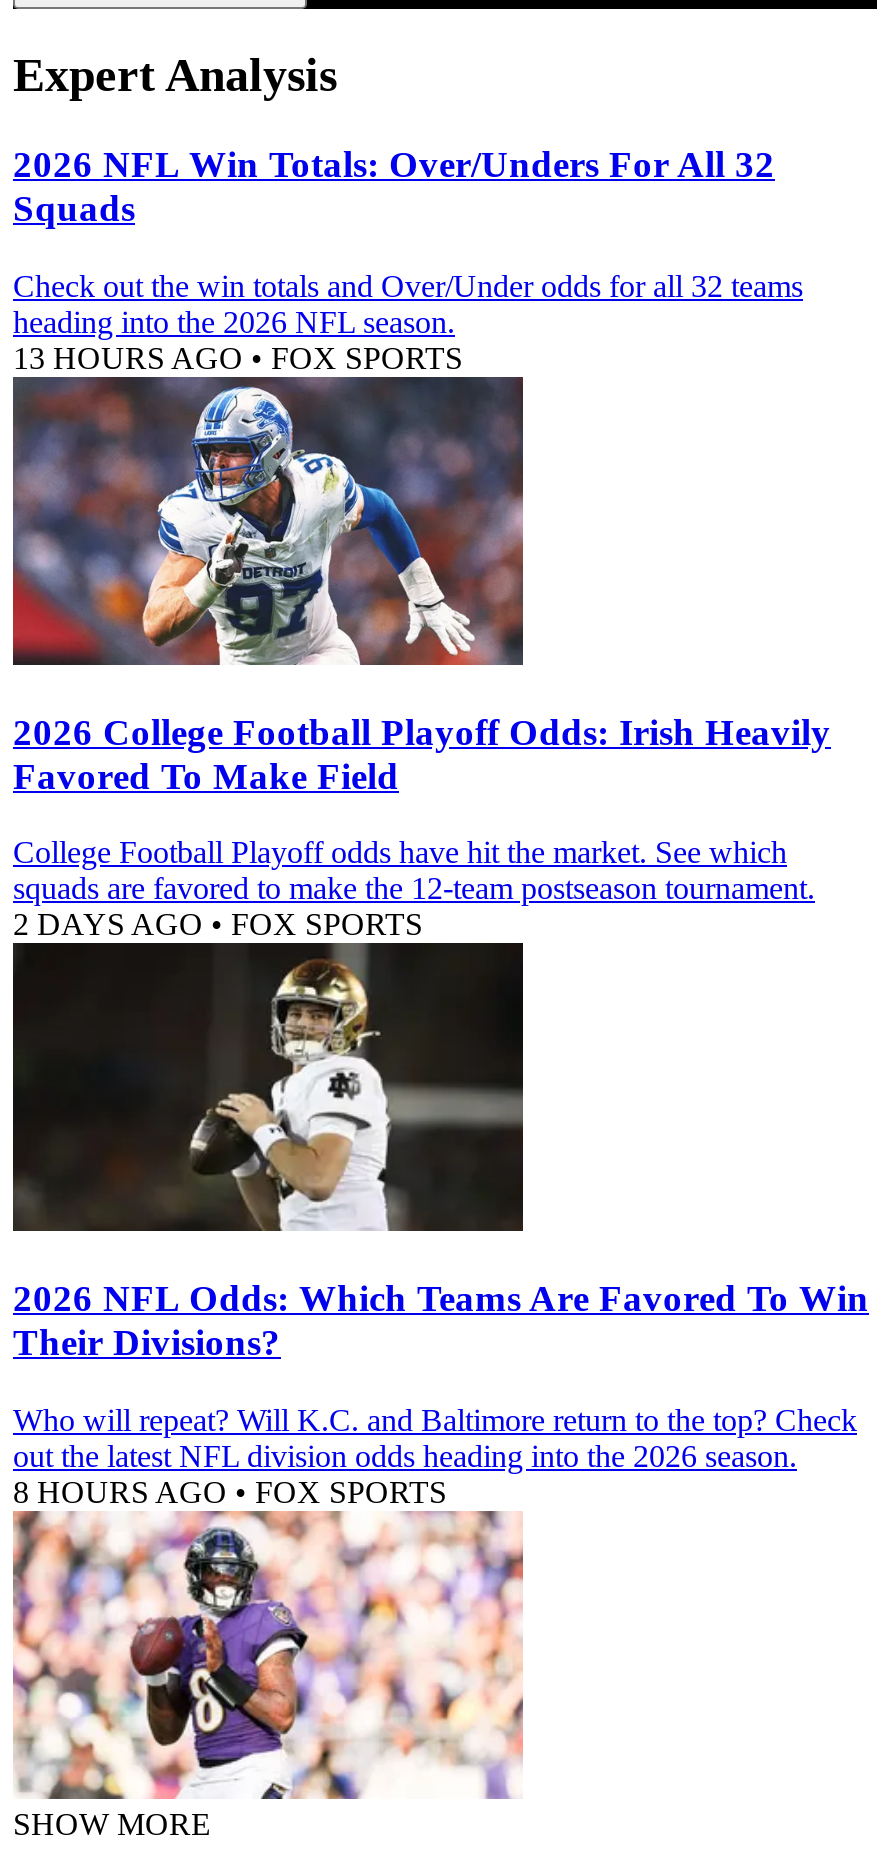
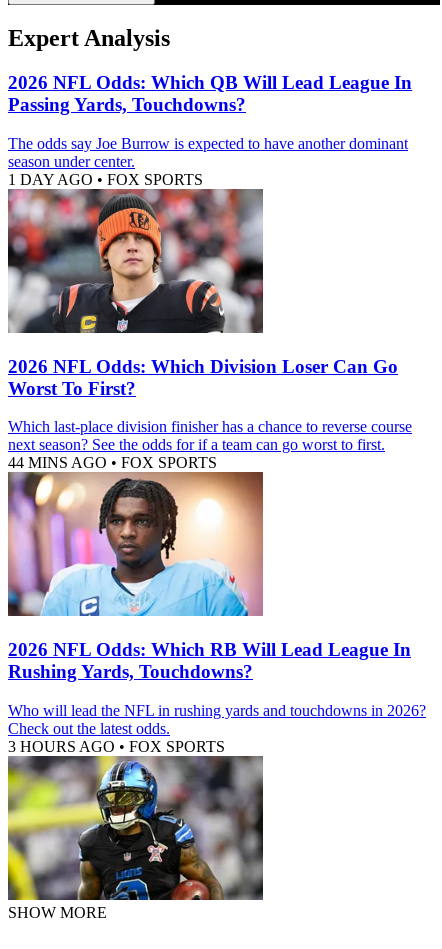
[13,143,775,229] 2026 NFL Win Totals: Over/Unders For All 32 | Squads -> [8,72,412,115] 2026 NFL Odds: Which QB Will Lead League In | Passing Yards, Touchdowns?
[13,269,803,375] Check out the win totals and Over/Under odds for all 32 teams | heading into the 2026 NFL season. | 13 HOURS AGO • FOX SPORTS -> [8,135,408,188] The odds say Joe Burrow is expected to have another dominant | season under center. | 1 DAY AGO • FOX SPORTS
[11,379,831,796] [image] | 2026 College Football Playoff Odds: Irish Heavily | Favored To Make Field -> [7,189,398,399] [image] | 2026 NFL Odds: Which Division Loser Can Go | Worst To First?
[11,836,815,1233] [image] | College Football Playoff odds have hit the market. See which | squads are favored to make the 12-team postseason tournament. | 2 DAYS AGO • FOX SPORTS -> [7,418,412,617] [image] | Which last-place division finisher has a chance to reverse course | next season? See the odds for if a team can go worst to first. | 44 MINS AGO • FOX SPORTS
[13,1277,869,1363] 2026 NFL Odds: Which Teams Are Favored To Win | Their Divisions? -> [8,639,411,682] 2026 NFL Odds: Which RB Will Lead League In | Rushing Yards, Touchdowns?
[13,1403,857,1509] Who will repeat? Will K.C. and Baltimore return to the top? Check | out the latest NFL division odds heading into the 2026 season. | 8 HOURS AGO • FOX SPORTS -> [8,702,426,755] Who will lead the NFL in rushing yards and touchdowns in 2026? | Check out the latest odds. | 3 HOURS AGO • FOX SPORTS
[11,1511,525,1801] [image] -> [7,755,264,901] [image]

